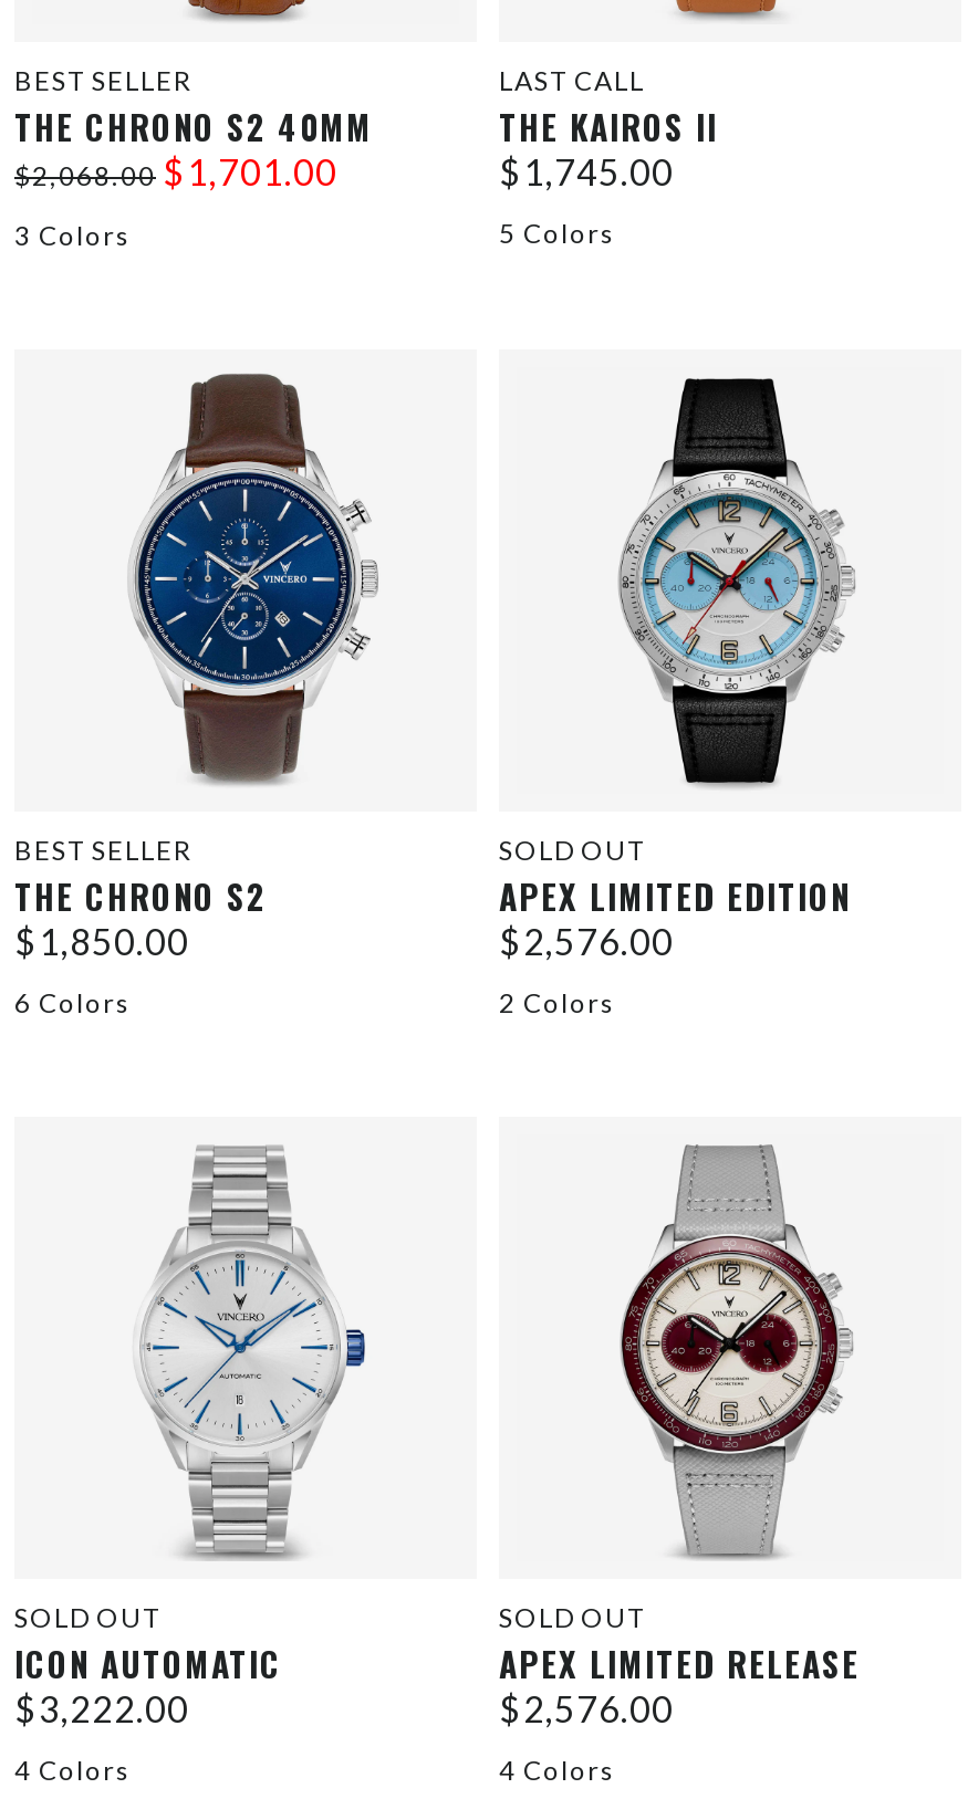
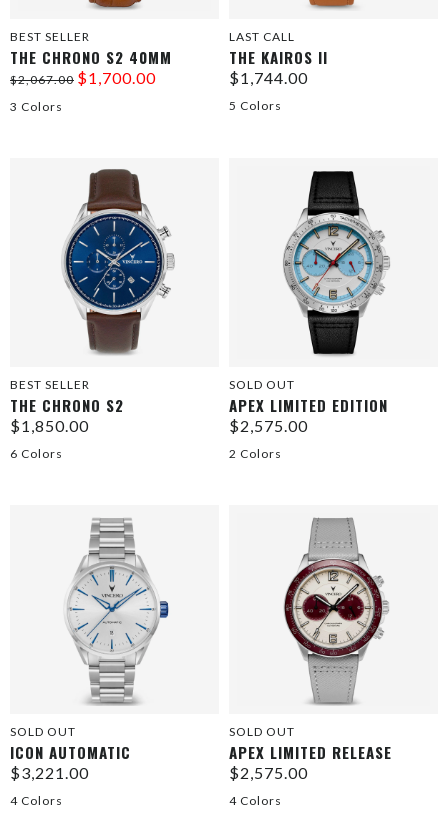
[14,150,337,192] $2,068.00 $1,701.00 -> [10,68,156,87] $2,067.00 $1,700.00
[499,150,674,192] $1,745.00 -> [229,68,308,87] $1,744.00
[499,920,674,962] $2,576.00 -> [229,416,308,435] $2,575.00
[14,1687,189,1729] $3,222.00 -> [10,763,89,782] $3,221.00
[499,1687,674,1729] $2,576.00 -> [229,763,308,782] $2,575.00

